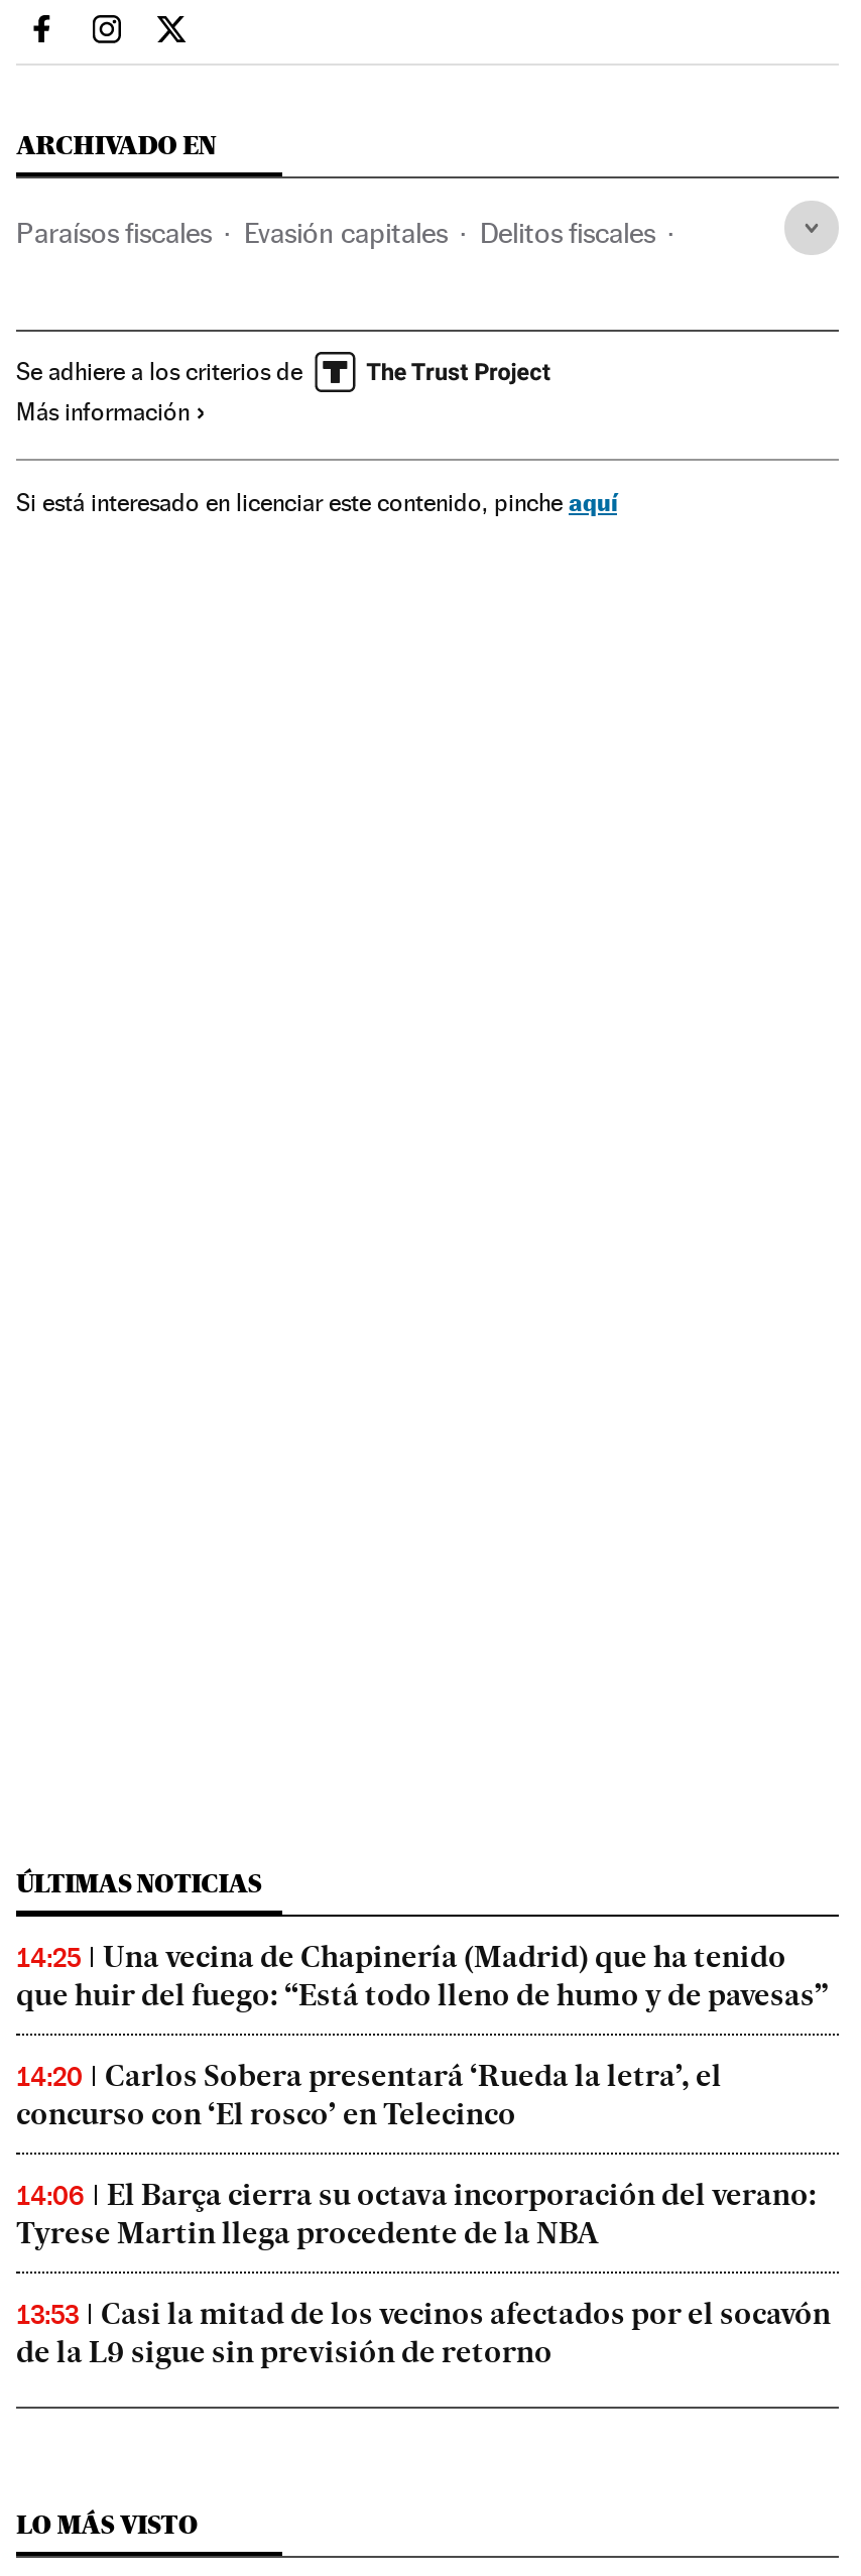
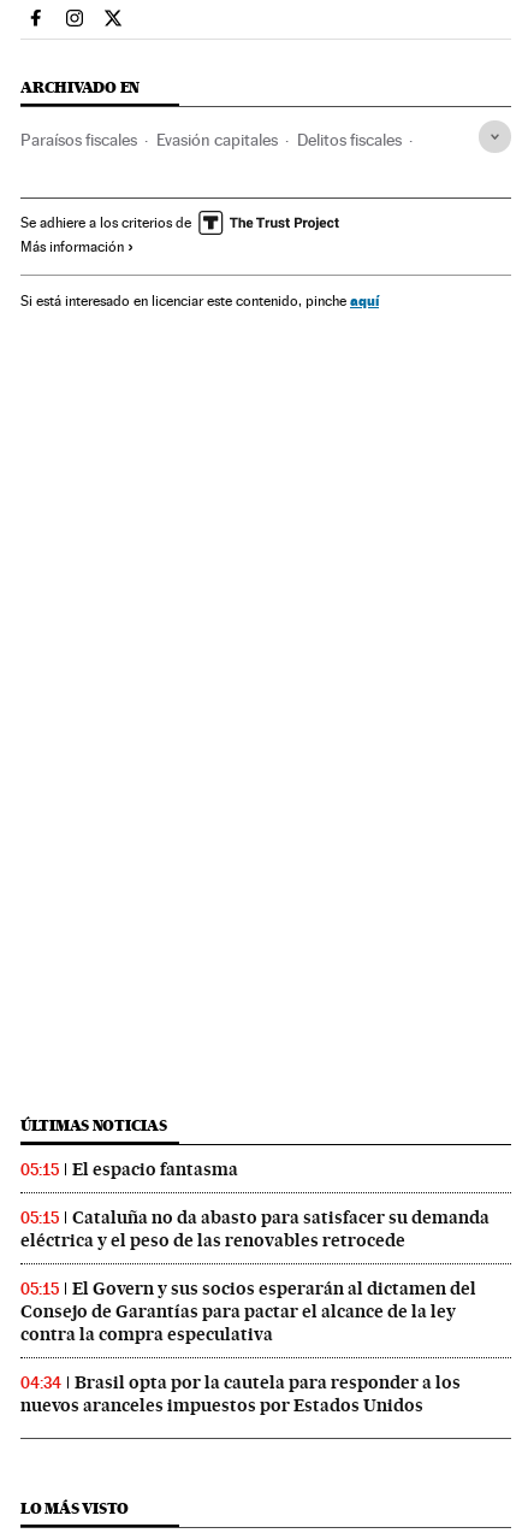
[16,1939,829,2013] 14:25 | Una vecina de Chapinería (Madrid) que ha tenido | que huir del fuego: “Está todo lleno de humo y de pavesas” -> [20,1158,238,1180] 05:15 | El espacio fantasma
[16,2058,722,2132] 14:20 | Carlos Sobera presentará ‘Rueda la letra’, el | concurso con ‘El rosco’ en Telecinco -> [20,1207,490,1251] 05:15 | Cataluña no da abasto para satisfacer su demanda | eléctrica y el peso de las renovables retrocede
[16,2177,817,2251] 14:06 | El Barça cierra su octava incorporación del verano: | Tyrese Martin llega procedente de la NBA -> [20,1278,476,1345] 05:15 | El Govern y sus socios esperarán al dictamen del | Consejo de Garantías para pactar el alcance de la ley | contra la compra especulativa
[16,2296,831,2370] 13:53 | Casi la mitad de los vecinos afectados por el socavón | de la L9 sigue sin previsión de retorno -> [20,1372,461,1416] 04:34 | Brasil opta por la cautela para responder a los | nuevos aranceles impuestos por Estados Unidos

